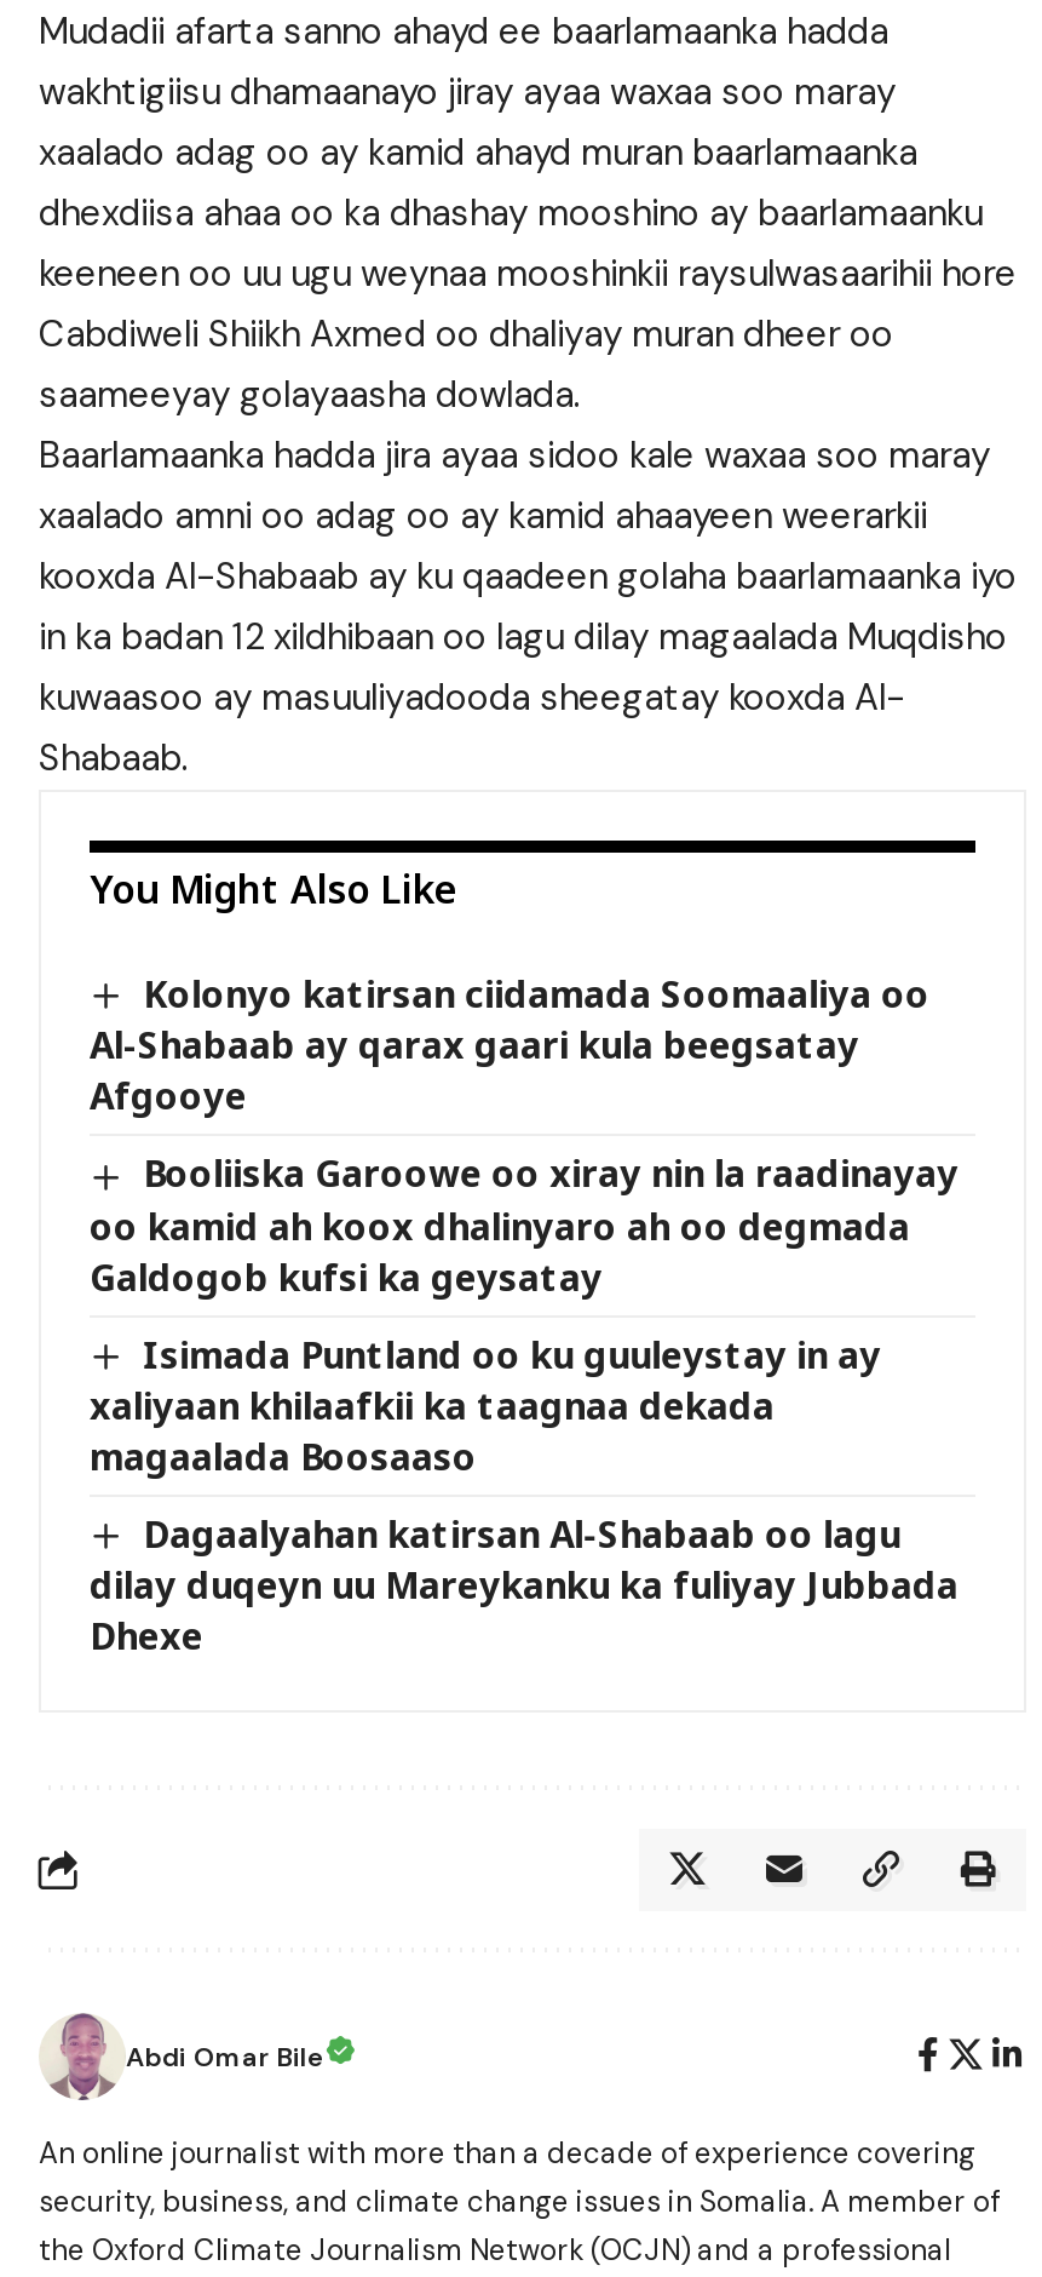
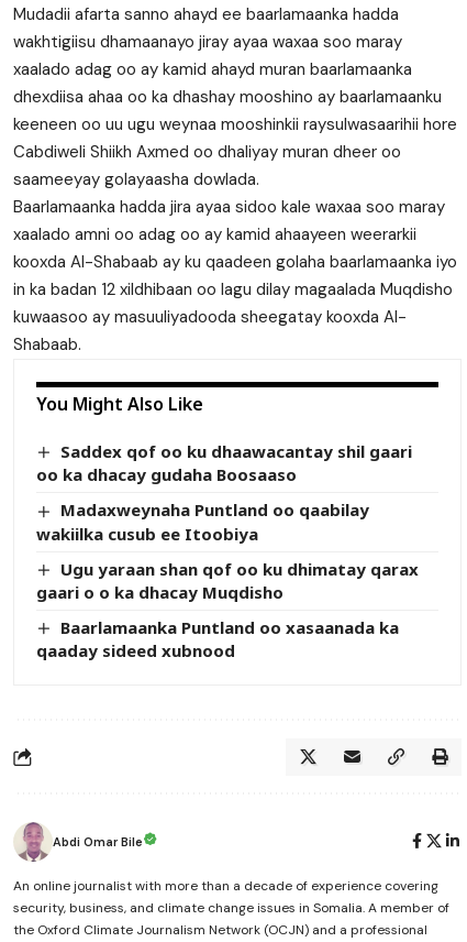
[90,968,930,1119] Kolonyo katirsan ciidamada Soomaaliya oo | Al-Shabaab ay qarax gaari kula beegsatay | Afgooye -> [36,440,412,485] Saddex qof oo ku dhaawacantay shil gaari | oo ka dhacay gudaha Boosaaso
[90,1148,959,1300] Booliiska Garoowe oo xiray nin la raadinayay | oo kamid ah koox dhalinyaro ah oo degmada | Galdogob kufsi ka geysatay -> [36,499,369,544] Madaxweynaha Puntland oo qaabilay | wakiilka cusub ee Itoobiya
[90,1329,881,1480] Isimada Puntland oo ku guuleystay in ay | xaliyaan khilaafkii ka taagnaa dekada | magaalada Boosaaso -> [36,557,419,603] Ugu yaraan shan qof oo ku dhimatay qarax | gaari o o ka dhacay Muqdisho
[90,1509,958,1660] Dagaalyahan katirsan Al-Shabaab oo lagu | dilay duqeyn uu Mareykanku ka fuliyay Jubbada | Dhexe -> [36,616,399,662] Baarlamaanka Puntland oo xasaanada ka | qaaday sideed xubnood

